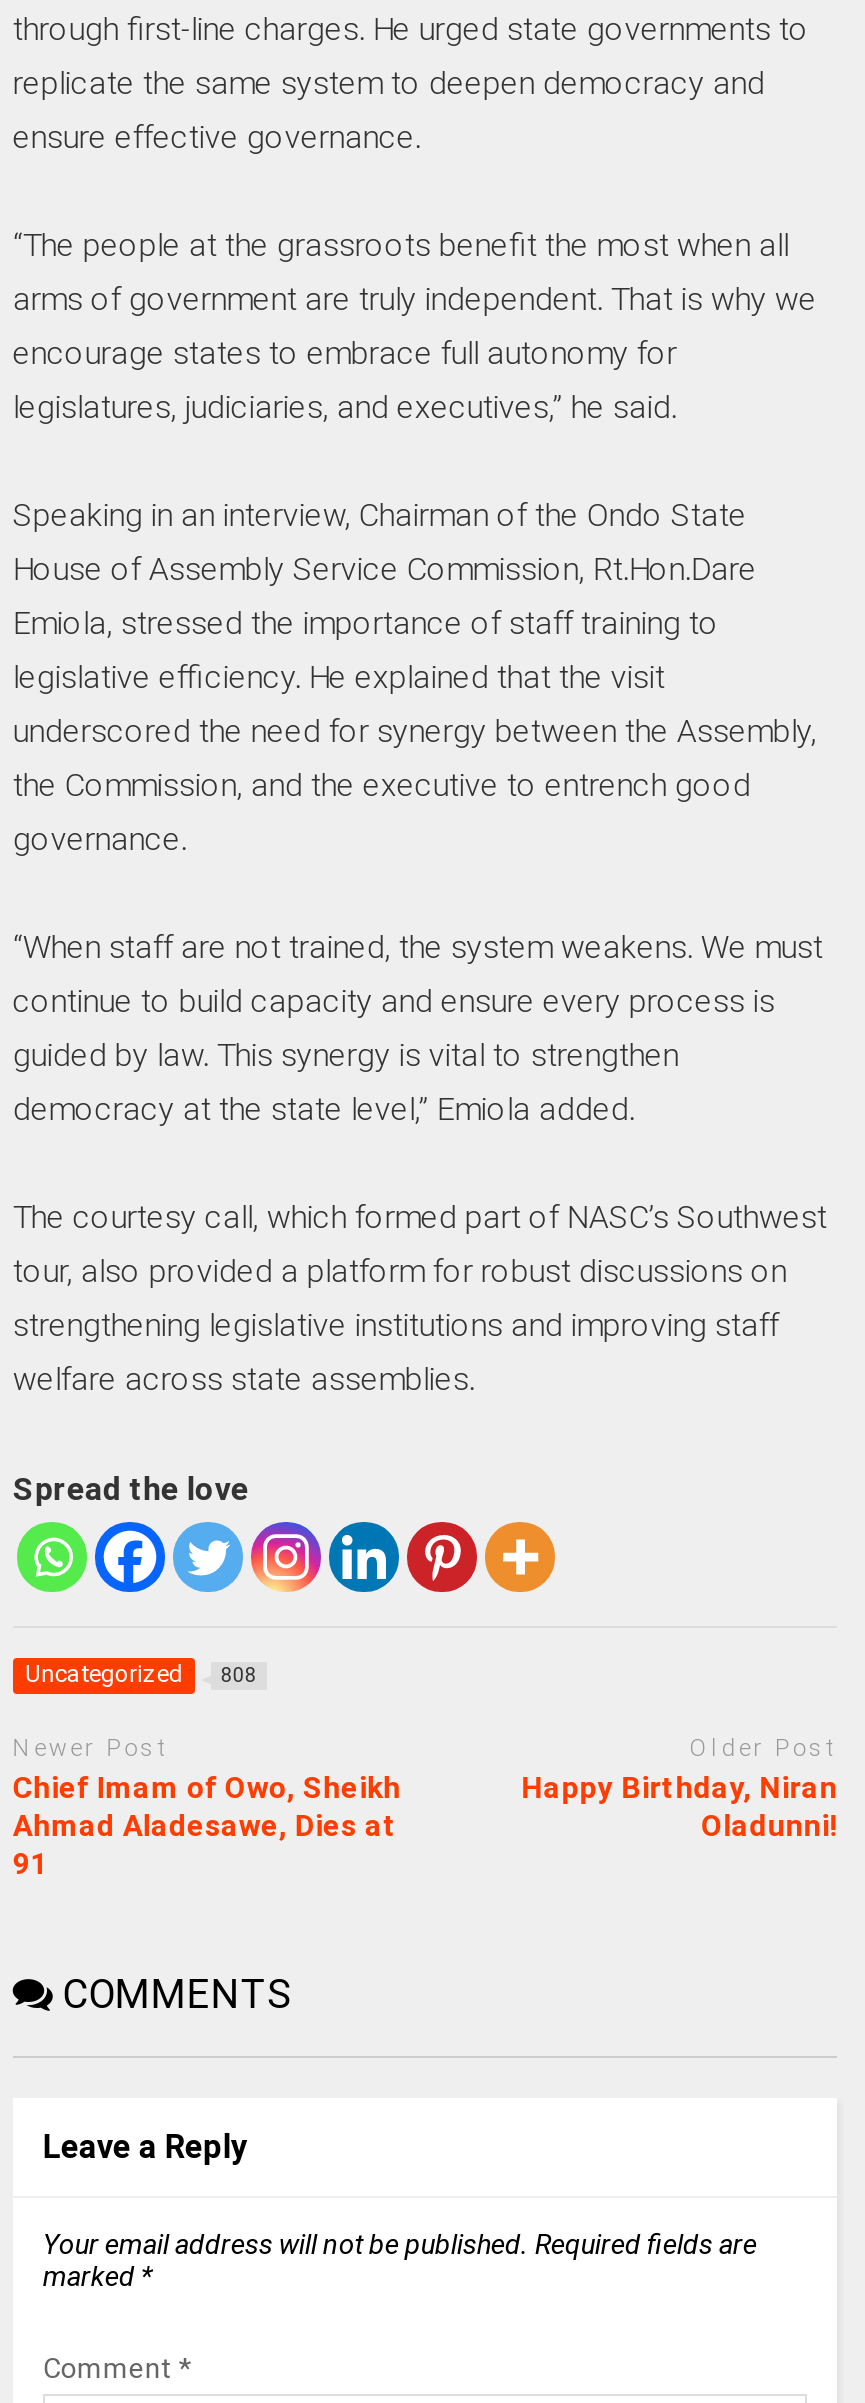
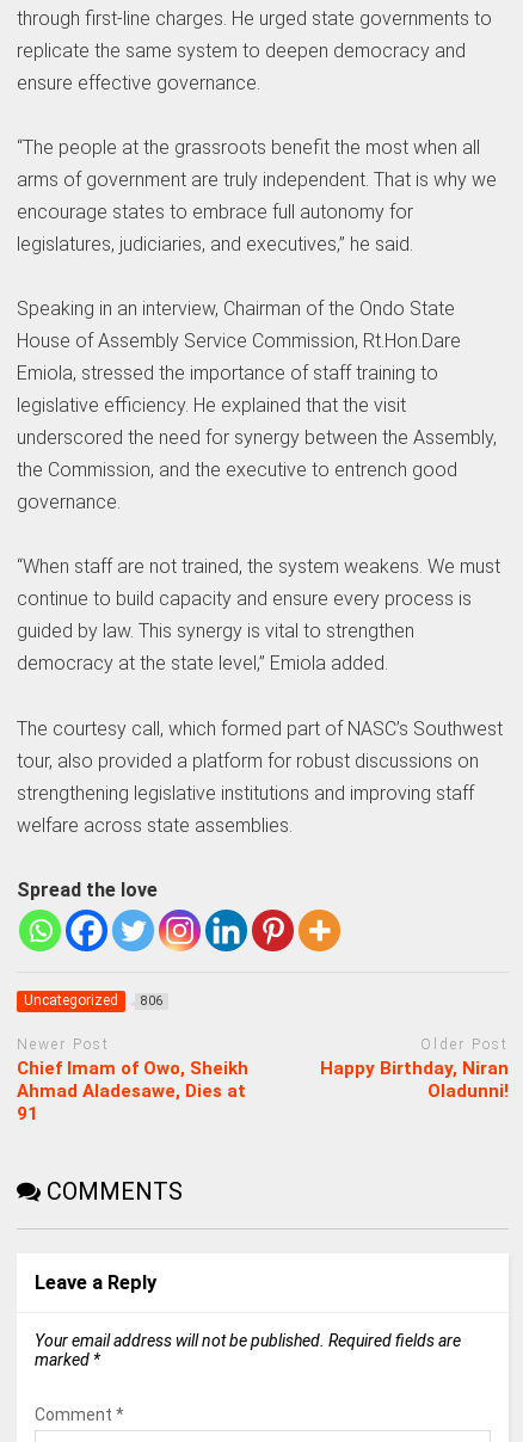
[25,1660,257,1688] Uncategorized 808 -> [24,992,162,1009] Uncategorized 806

